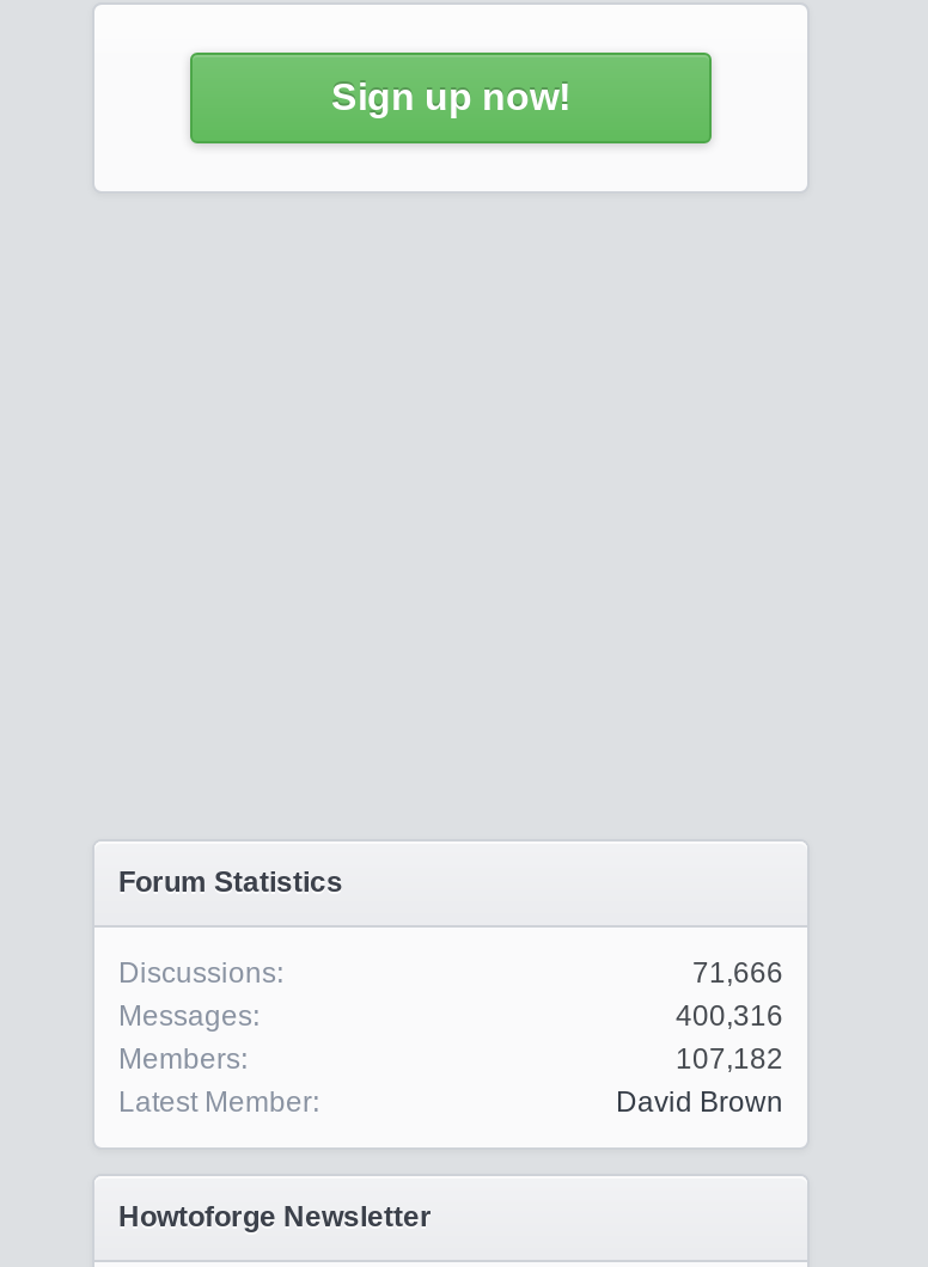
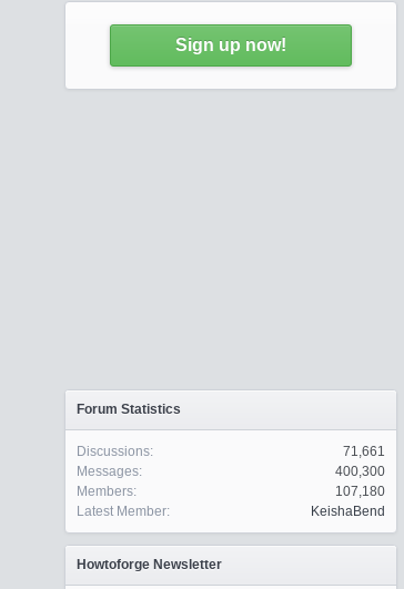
[692,956,783,990] 71,666 -> [343,444,385,459] 71,661
[676,999,783,1033] 400,316 -> [335,464,385,479] 400,300
[676,1042,783,1076] 107,182 -> [335,484,385,499] 107,180
[616,1085,783,1119] David Brown -> [311,504,385,519] KeishaBend

